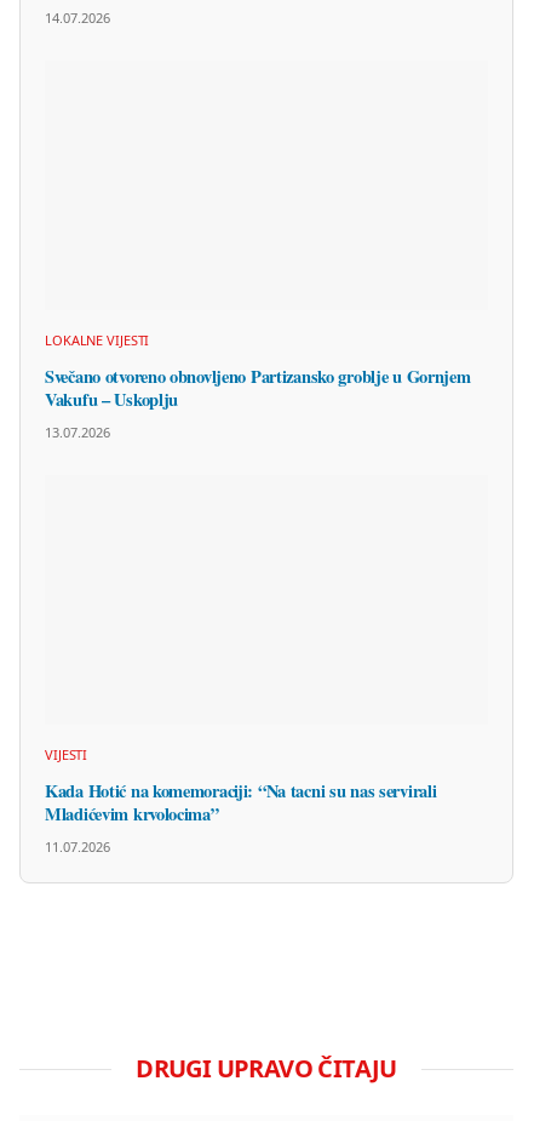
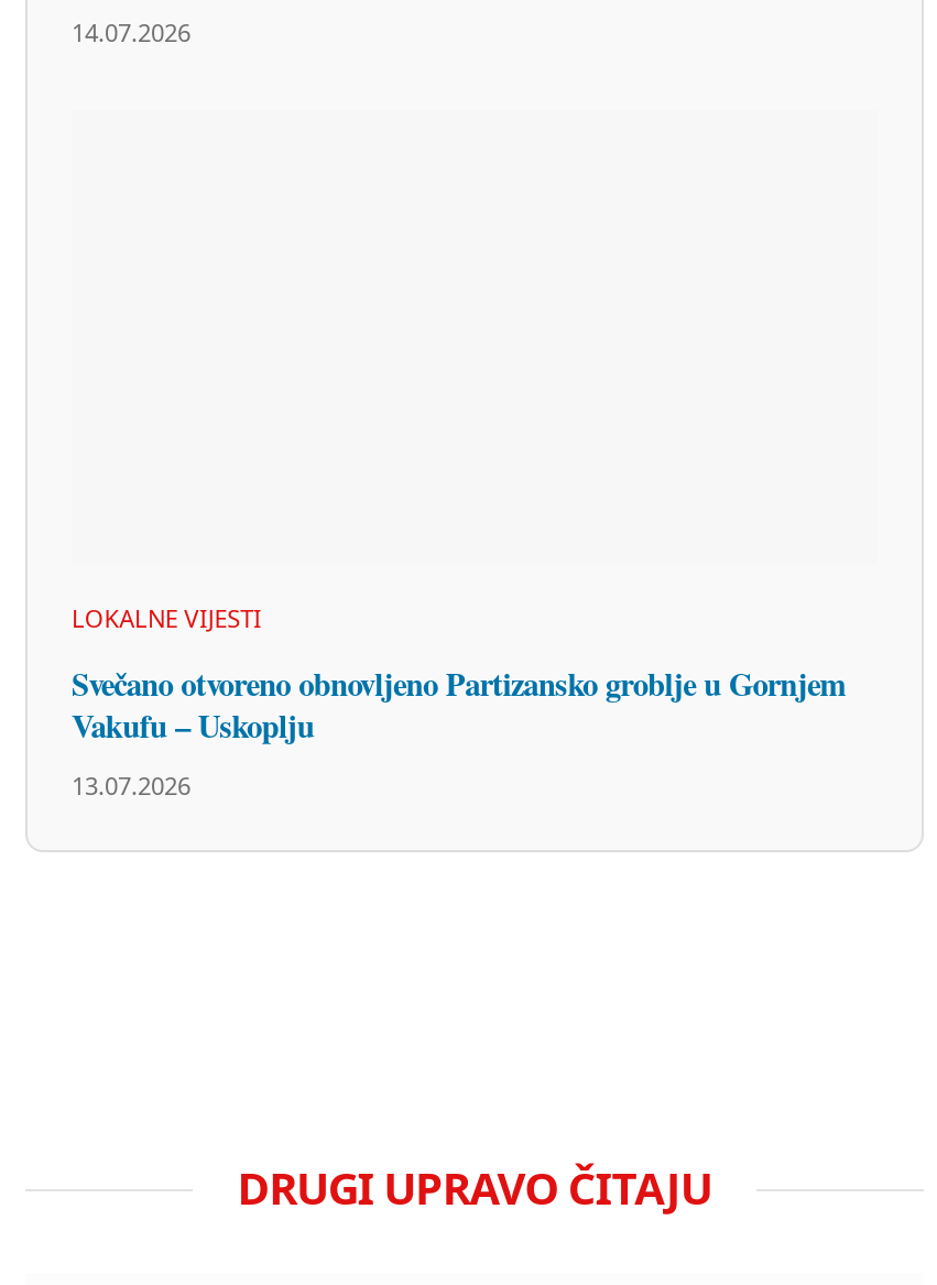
[45,745,436,855] VIJESTI | Kada Hotić na komemoraciji: “Na tacni su nas servirali | Mladićevim krvolocima” | 11.07.2026 -> none

